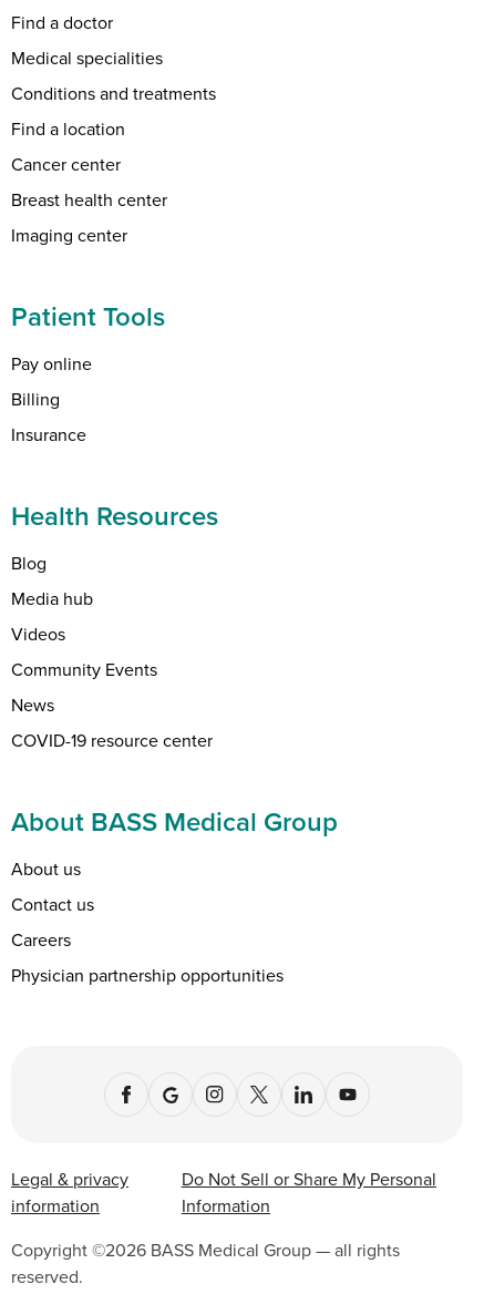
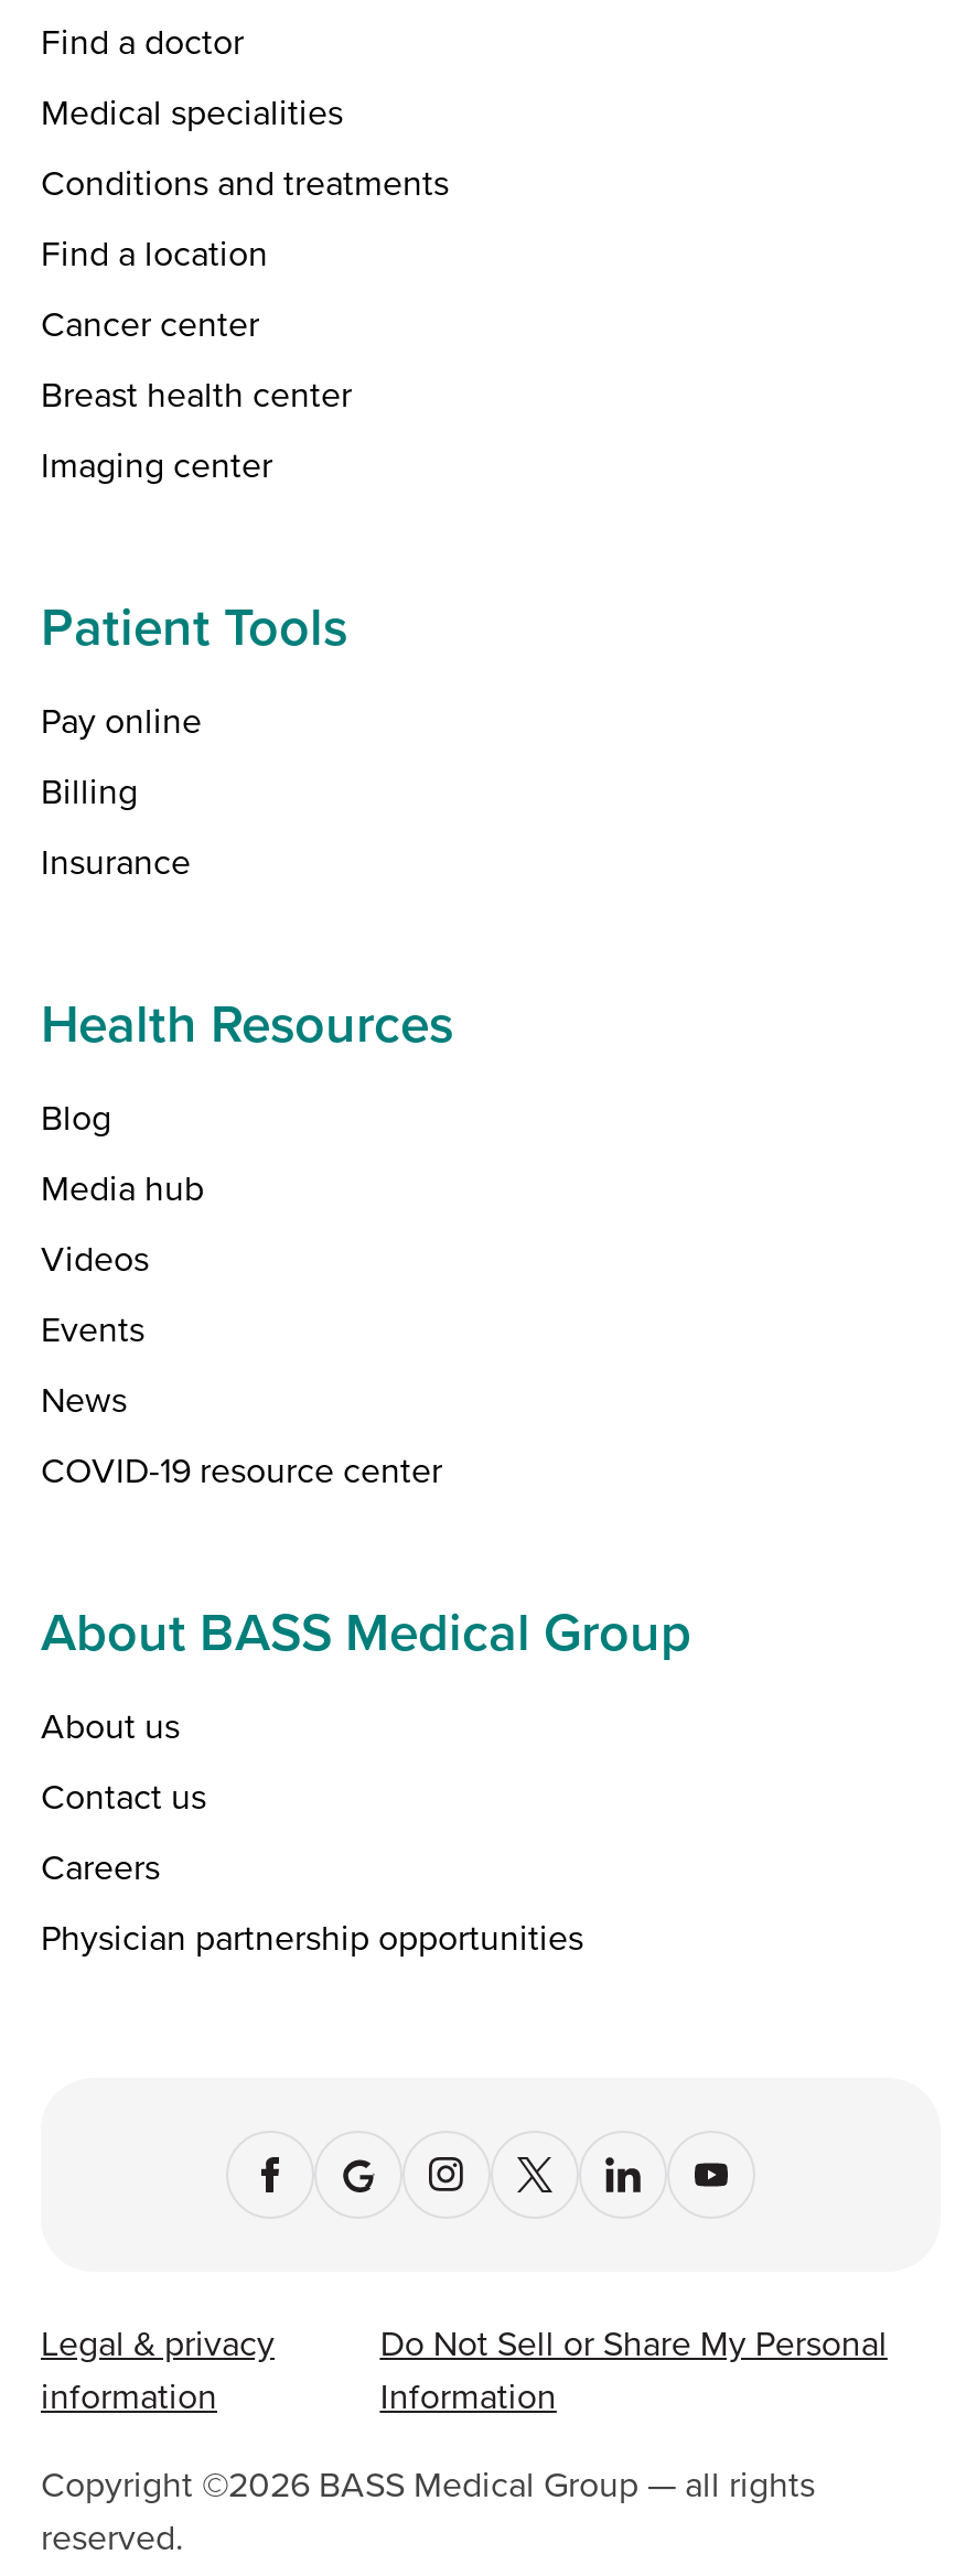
[11,657,157,681] Community Events -> [41,1304,144,1352] Events

